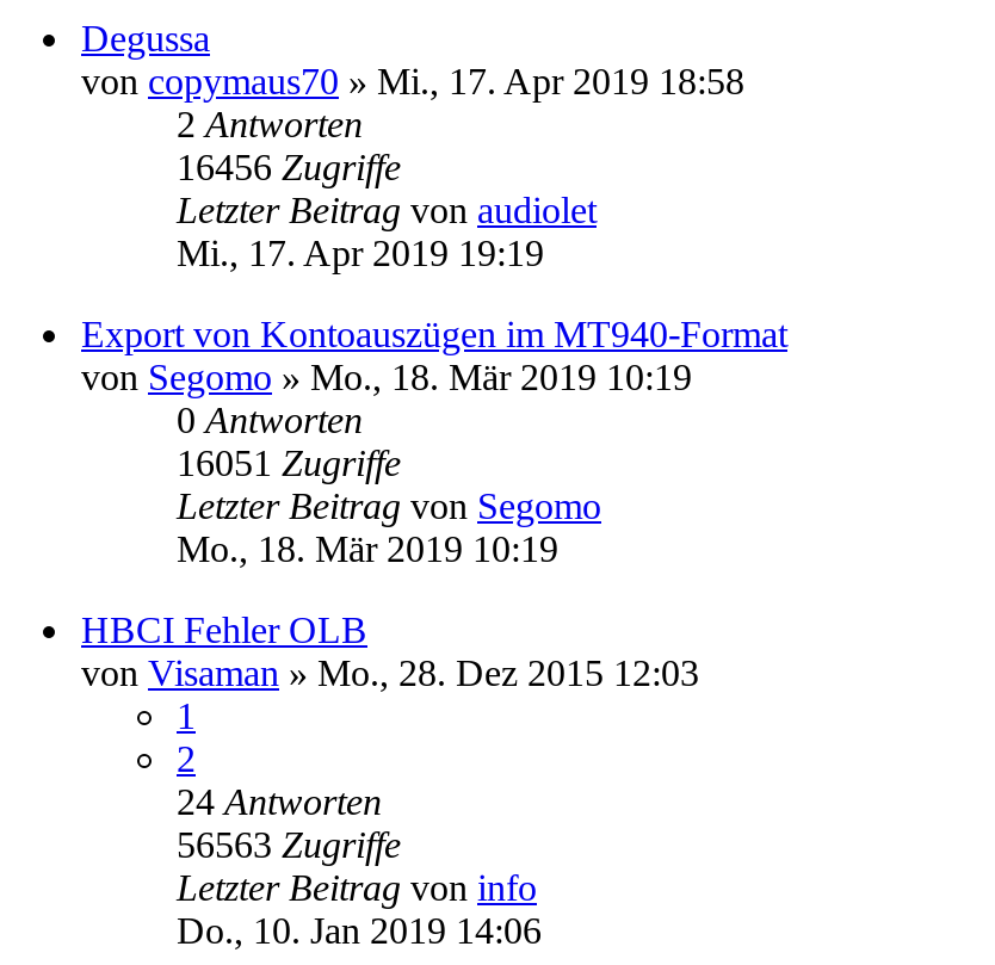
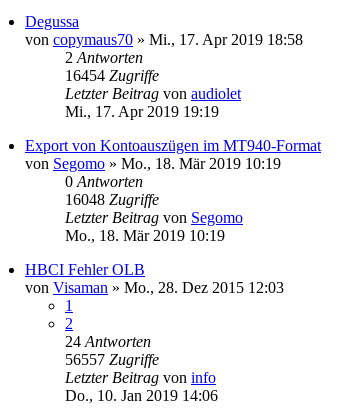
[177,146,401,187] 16456 Zugriffe -> [65,67,159,84] 16454 Zugriffe
[177,442,401,483] 16051 Zugriffe -> [65,191,159,208] 16048 Zugriffe
[177,824,401,865] 56563 Zugriffe -> [65,351,159,368] 56557 Zugriffe

